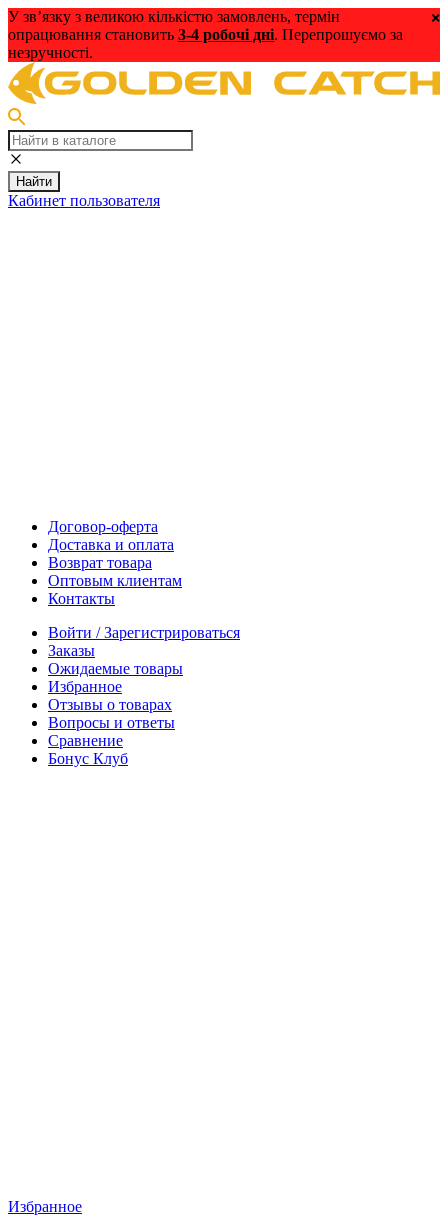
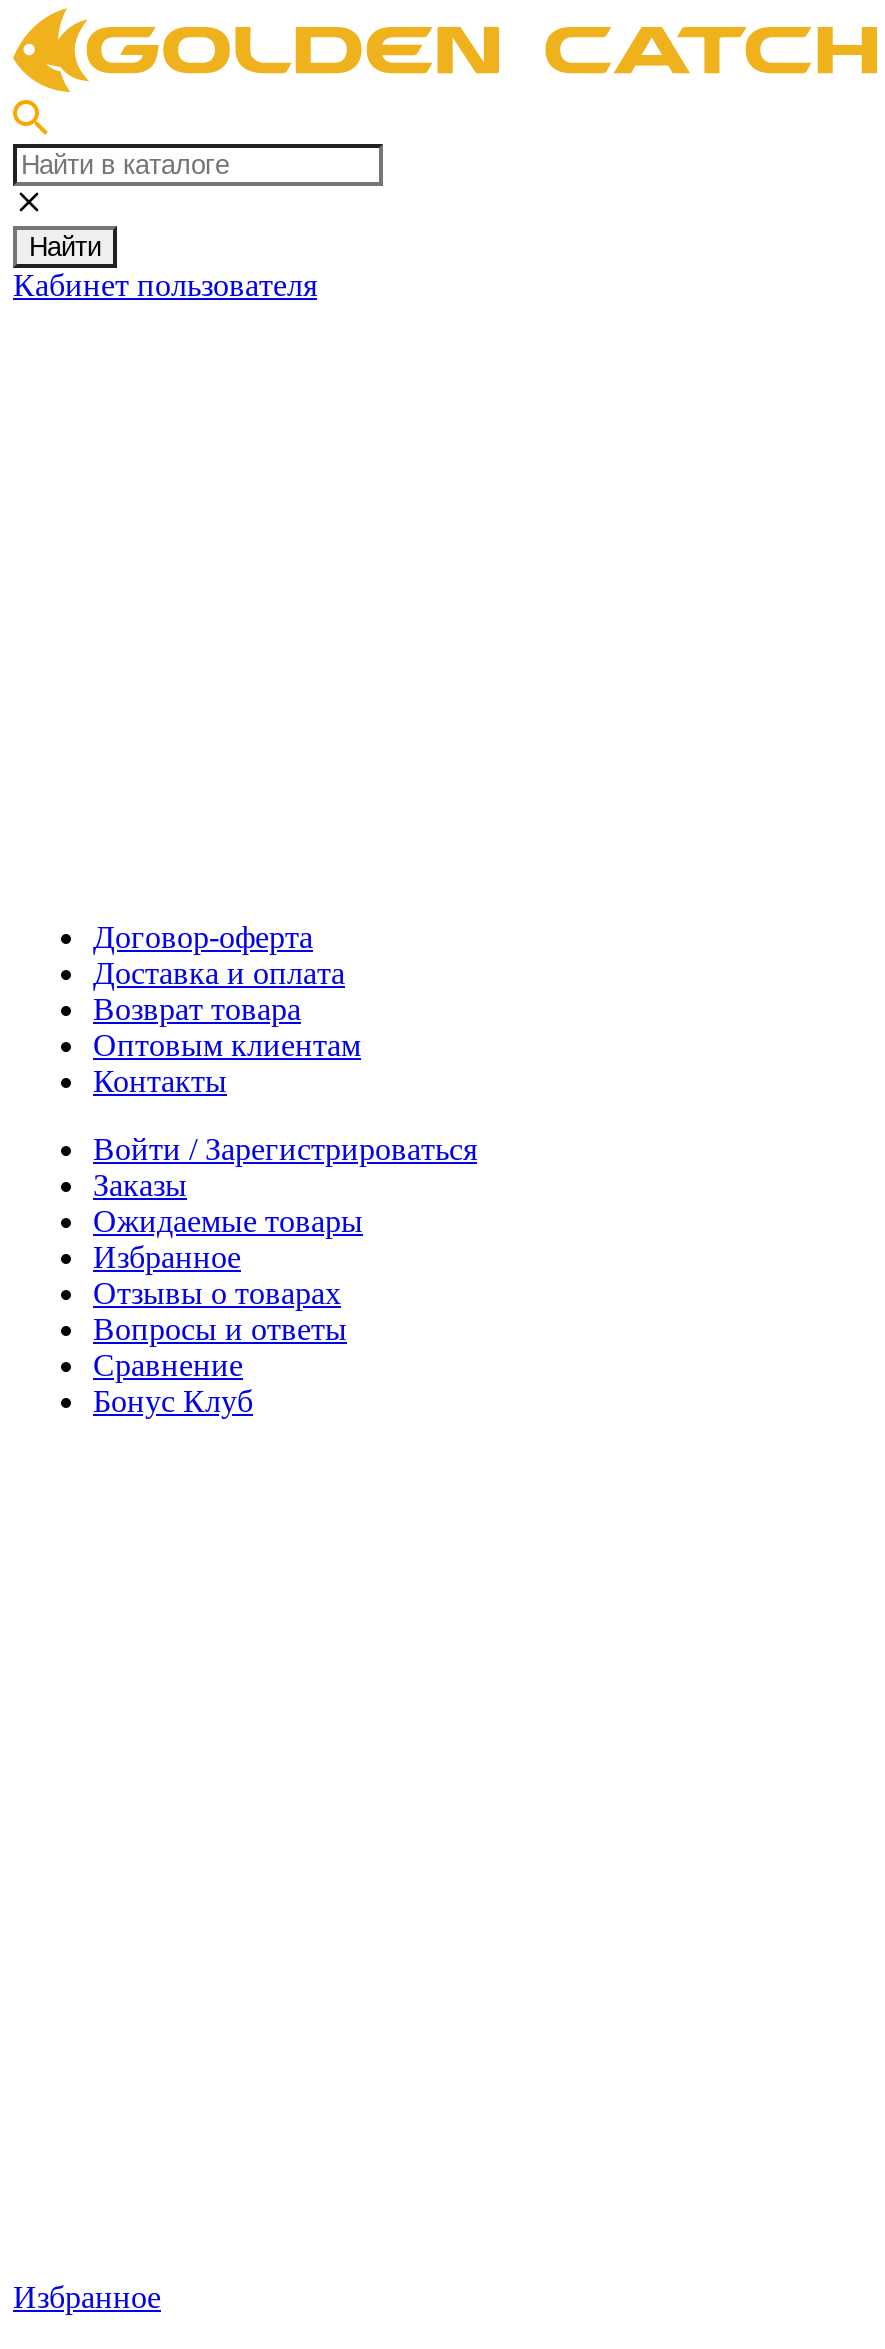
[8,8,403,61] У зв’язку з великою кількістю замовлень, термін | опрацювання становить 3-4 робочі дні. Перепрошуємо за | незручності. -> none

